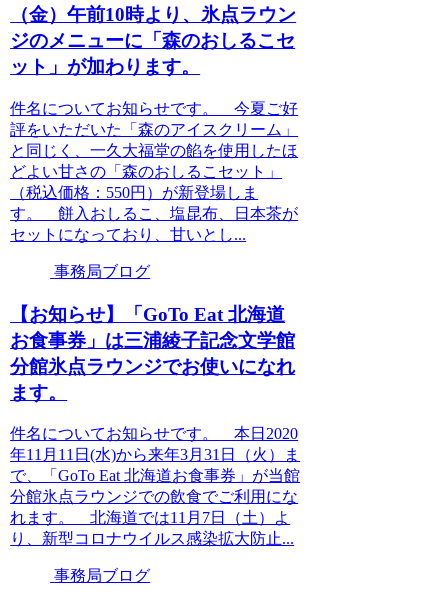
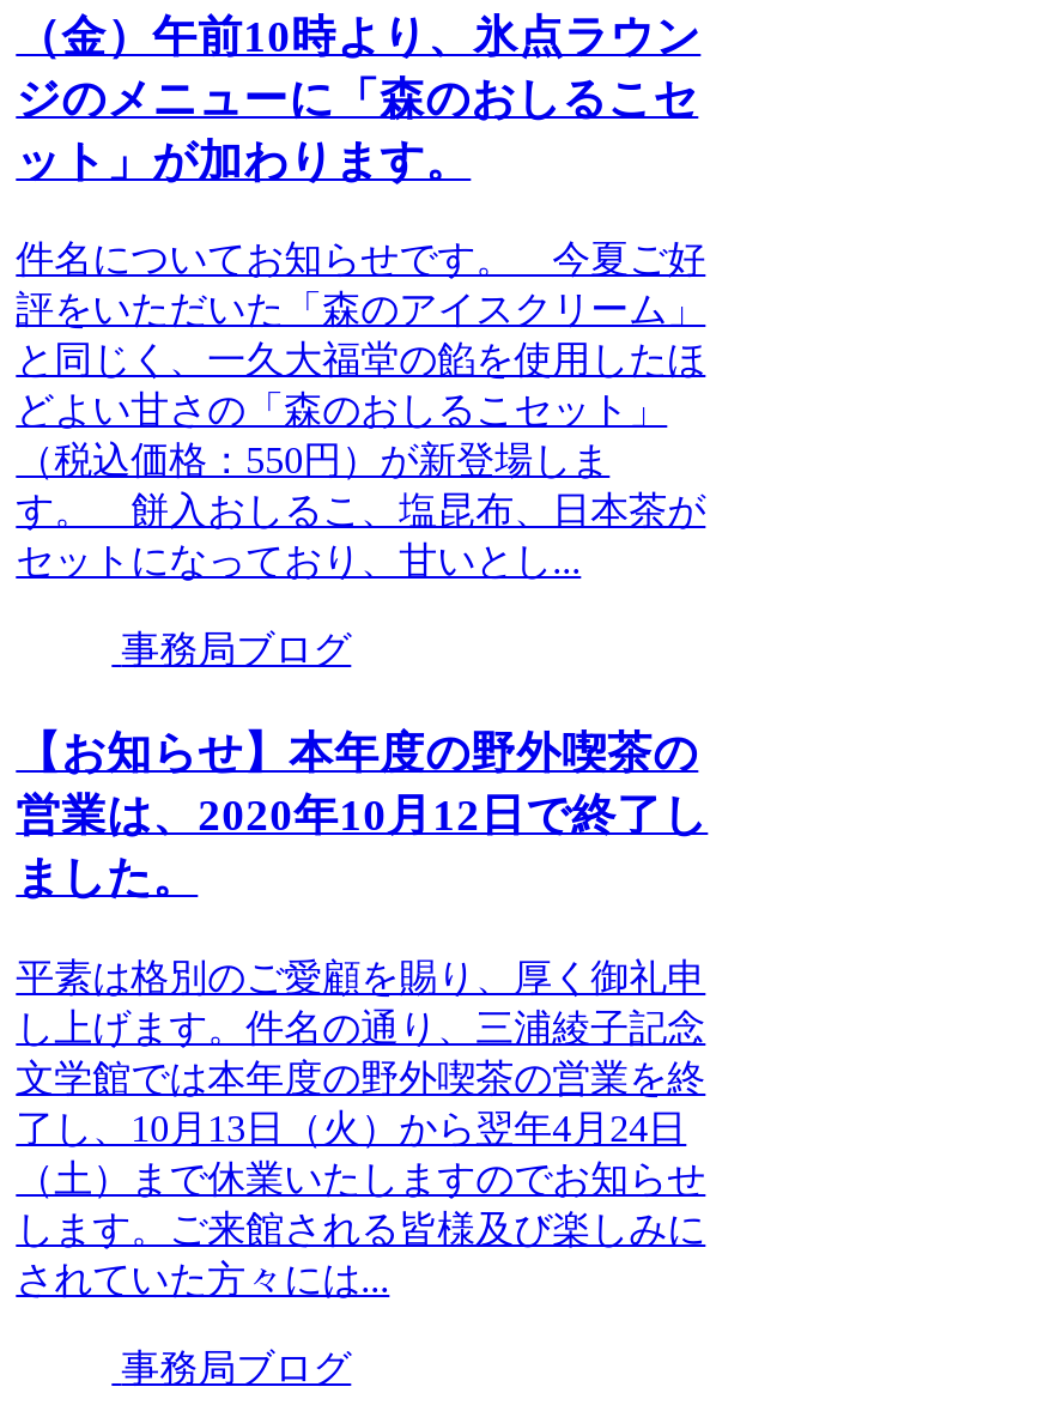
[10,304,295,403] 【お知らせ】「GoTo Eat 北海道 | お食事券」は三浦綾子記念文学館 | 分館氷点ラウンジでお使いになれ | ます。 -> [16,728,708,902] 【お知らせ】本年度の野外喫茶の | 営業は、2020年10月12日で終了し | ました。
[10,425,300,547] 件名についてお知らせです。 本日2020 | 年11月11日(水)から来年3月31日（火）ま | で、「GoTo Eat 北海道お食事券」が当館 | 分館氷点ラウンジでの飲食でご利用にな | れます。 北海道では11月7日（土）よ | り、新型コロナウイルス感染拡大防止... -> [16,957,706,1299] 平素は格別のご愛顧を賜り、厚く御礼申 | し上げます。件名の通り、三浦綾子記念 | 文学館では本年度の野外喫茶の営業を終 | 了し、10月13日（火）から翌年4月24日 | （土）まで休業いたしますのでお知らせ | します。ご来館される皆様及び楽しみに | されていた方々には...

